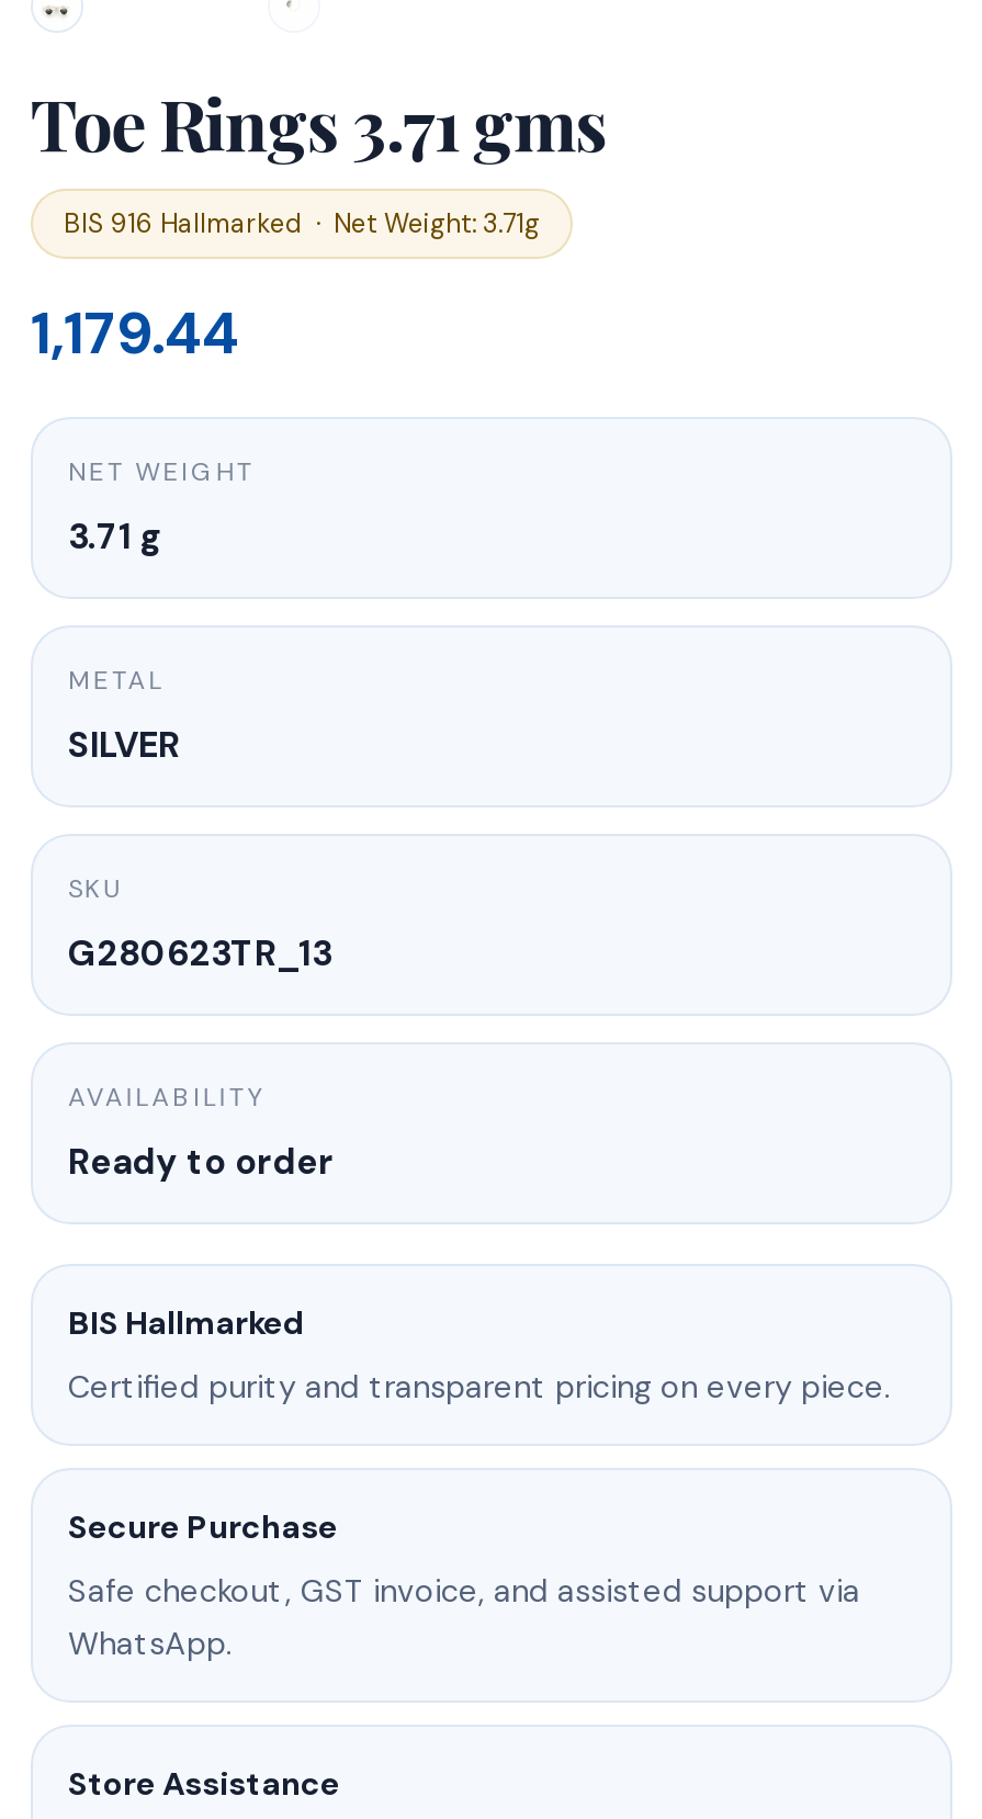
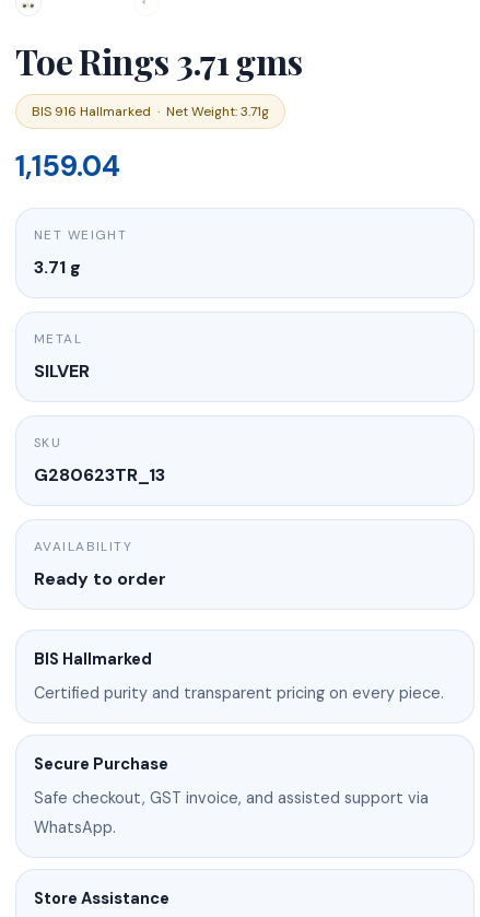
[31,296,239,371] 1,179.44 -> [15,148,120,185] 1,159.04

